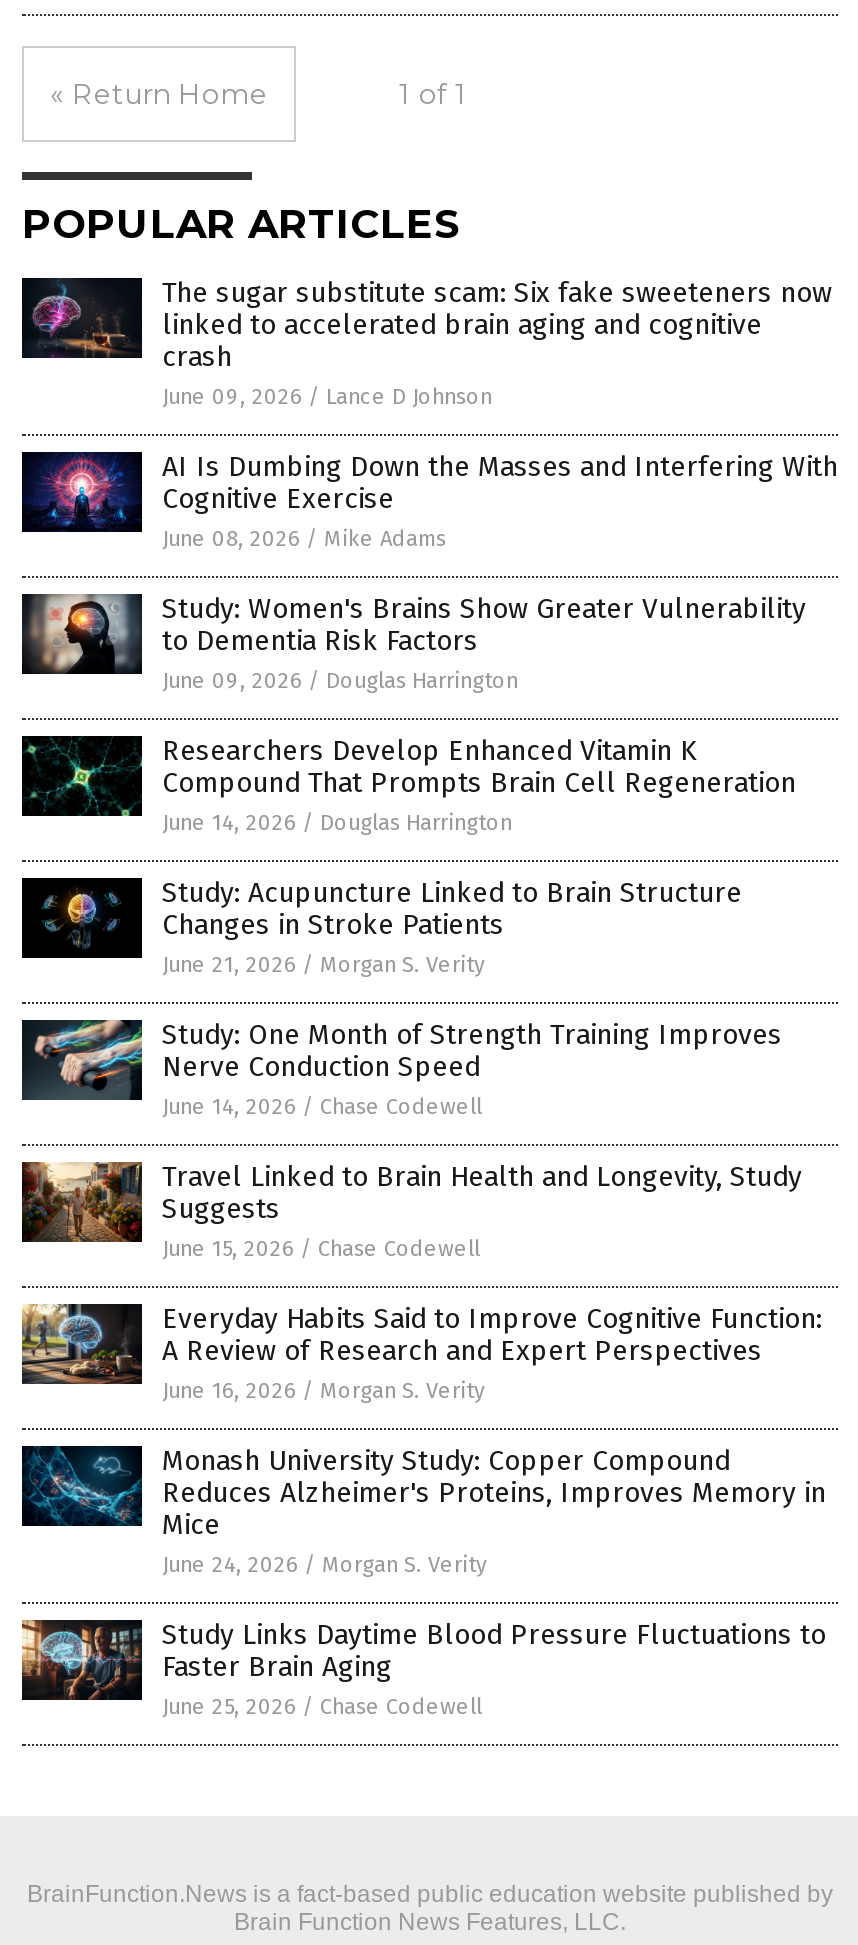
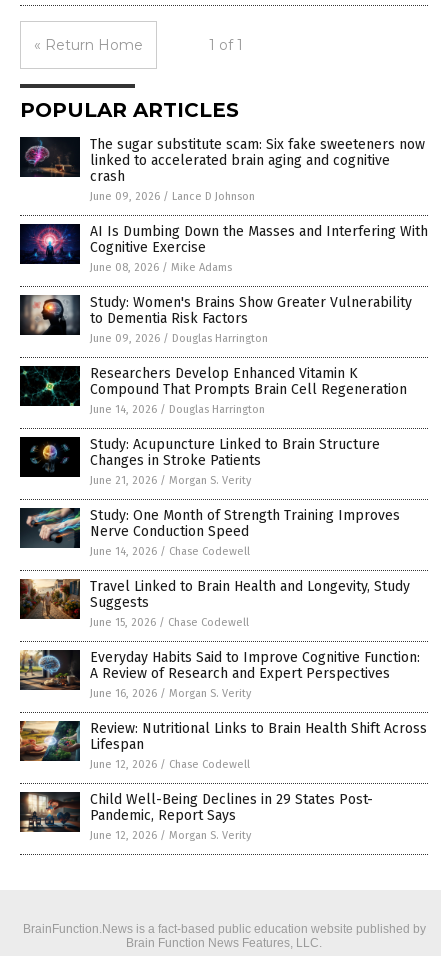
[20,1444,826,1578] [image] | Monash University Study: Copper Compound | Reduces Alzheimer's Proteins, Improves Memory in | Mice | June 24, 2026 / Morgan S. Verity -> [19,720,427,771] [image] | Review: Nutritional Links to Brain Health Shift Across | Lifespan | June 12, 2026 / Chase Codewell
[20,1618,826,1720] [image] | Study Links Daytime Blood Pressure Fluctuations to | Faster Brain Aging | June 25, 2026 / Chase Codewell -> [19,791,373,842] [image] | Child Well-Being Declines in 29 States Post- | Pandemic, Report Says | June 12, 2026 / Morgan S. Verity

